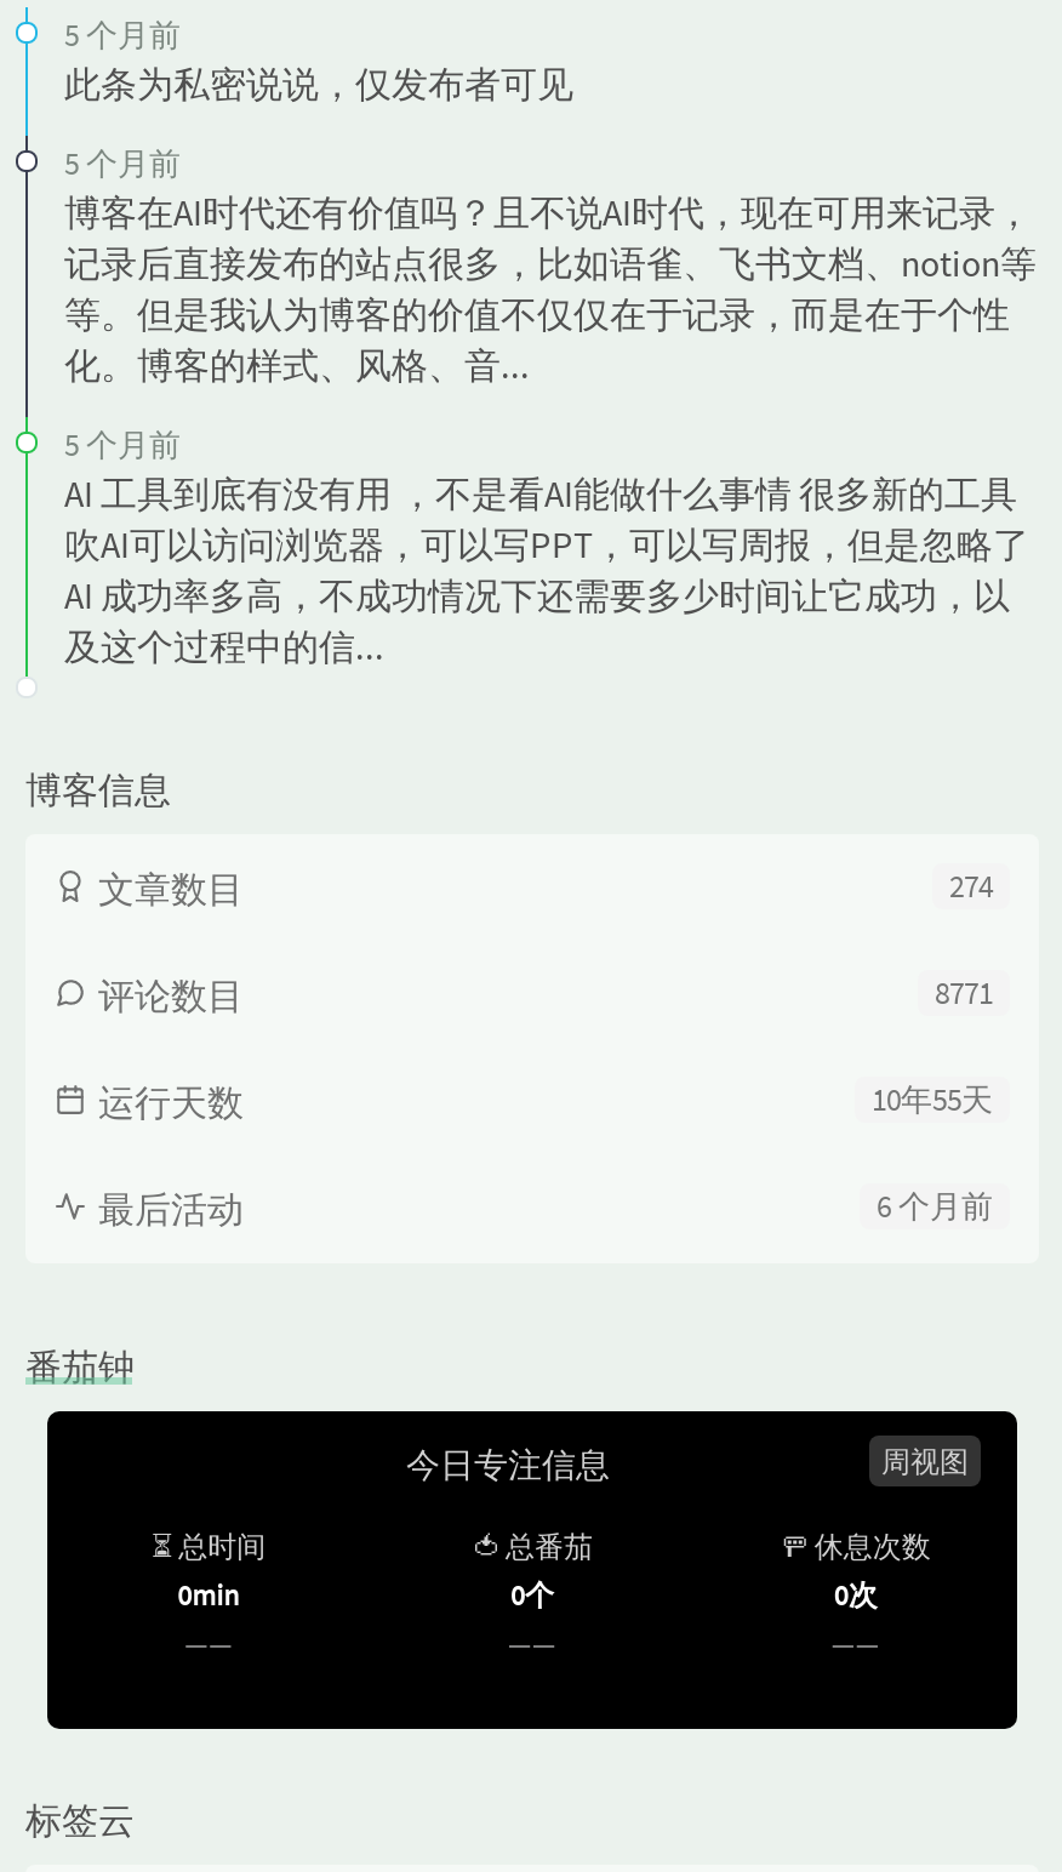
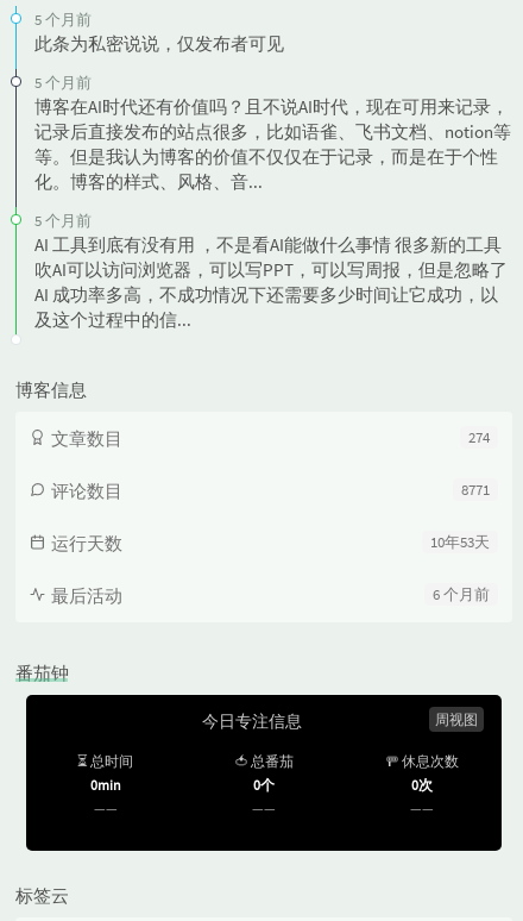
[872,1079,993,1120] 10年55天 -> [430,532,490,552] 10年53天

